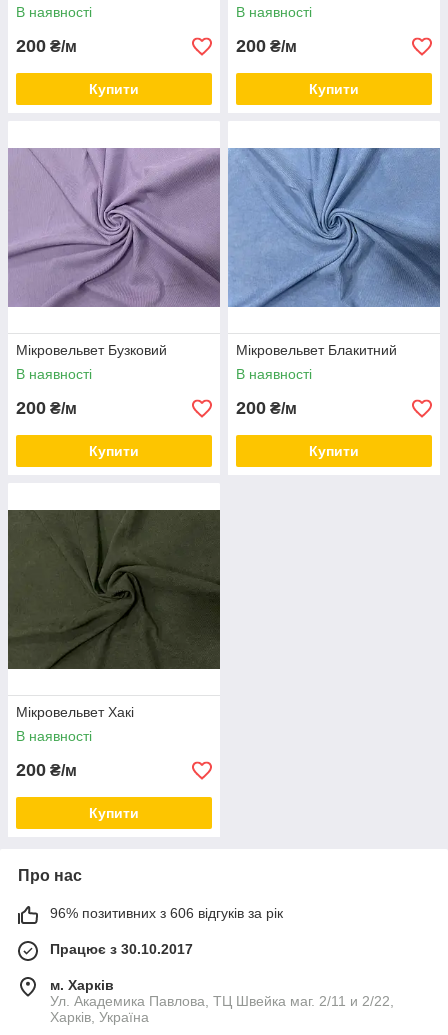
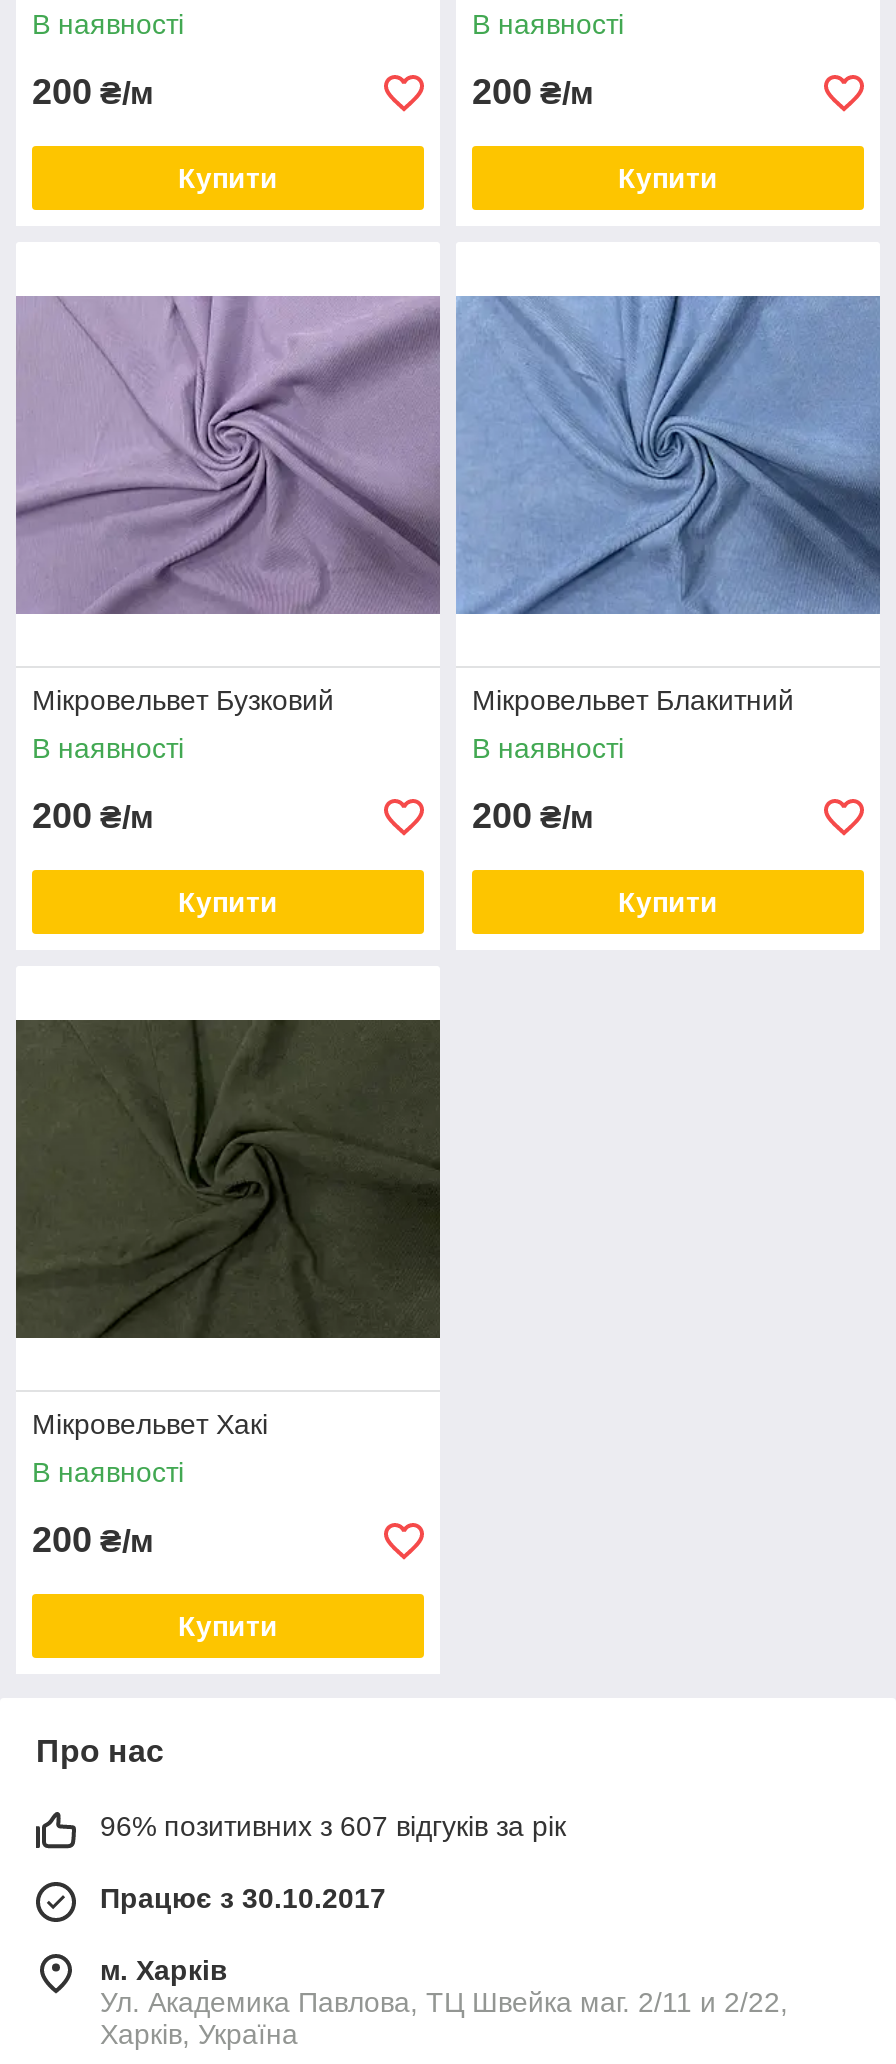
[50,905,283,921] 96% позитивних з 606 відгуків за рік -> [100,1810,566,1842] 96% позитивних з 607 відгуків за рік

